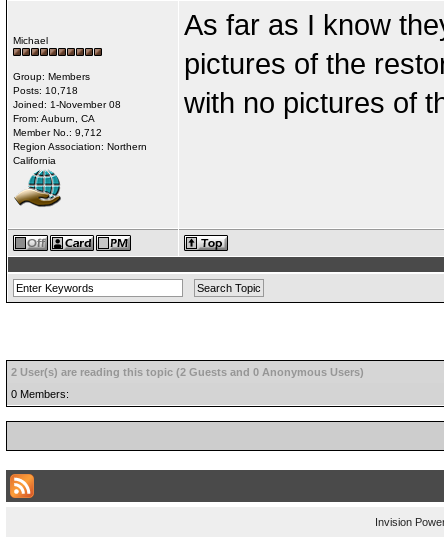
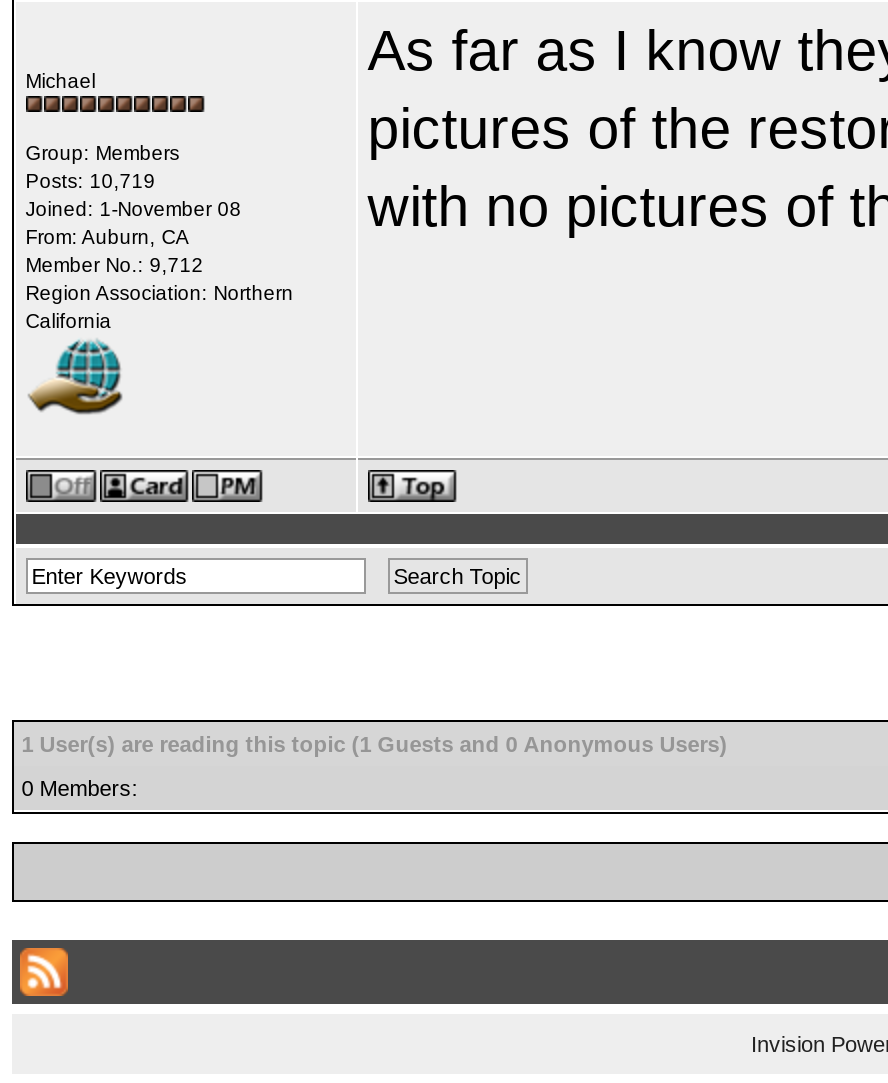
[13,85,78,96] Posts: 10,718 -> [26,170,156,192] Posts: 10,719
[11,366,364,378] 2 User(s) are reading this topic (2 Guests and 0 Anonymous Users) -> [22,732,728,756] 1 User(s) are reading this topic (1 Guests and 0 Anonymous Users)

